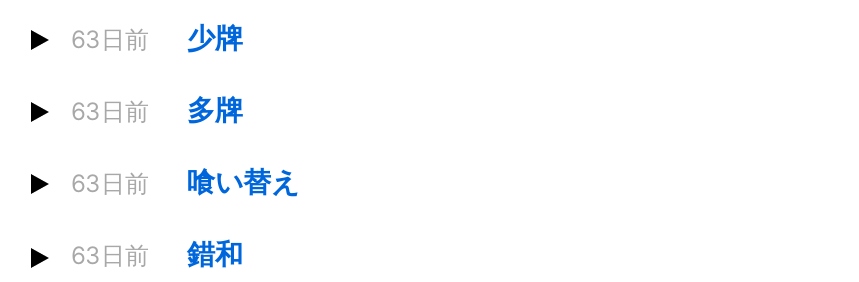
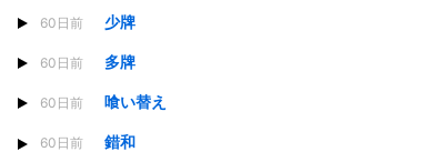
[71,20,243,54] 63日前 少牌 -> [40,12,136,31] 60日前 少牌
[71,92,243,126] 63日前 多牌 -> [40,52,136,71] 60日前 多牌
[71,164,299,198] 63日前 喰い替え -> [40,92,167,111] 60日前 喰い替え
[71,237,243,271] 63日前 錯和 -> [40,132,136,151] 60日前 錯和

